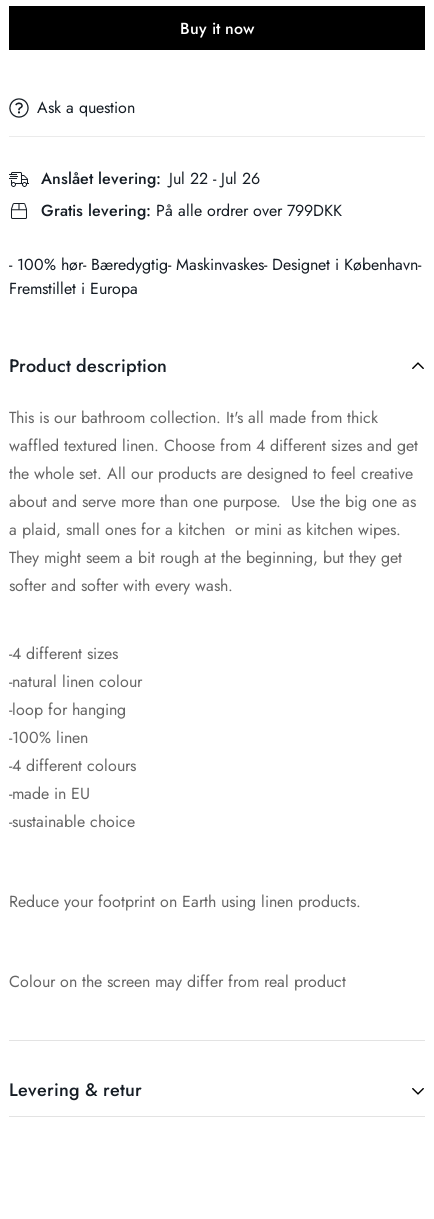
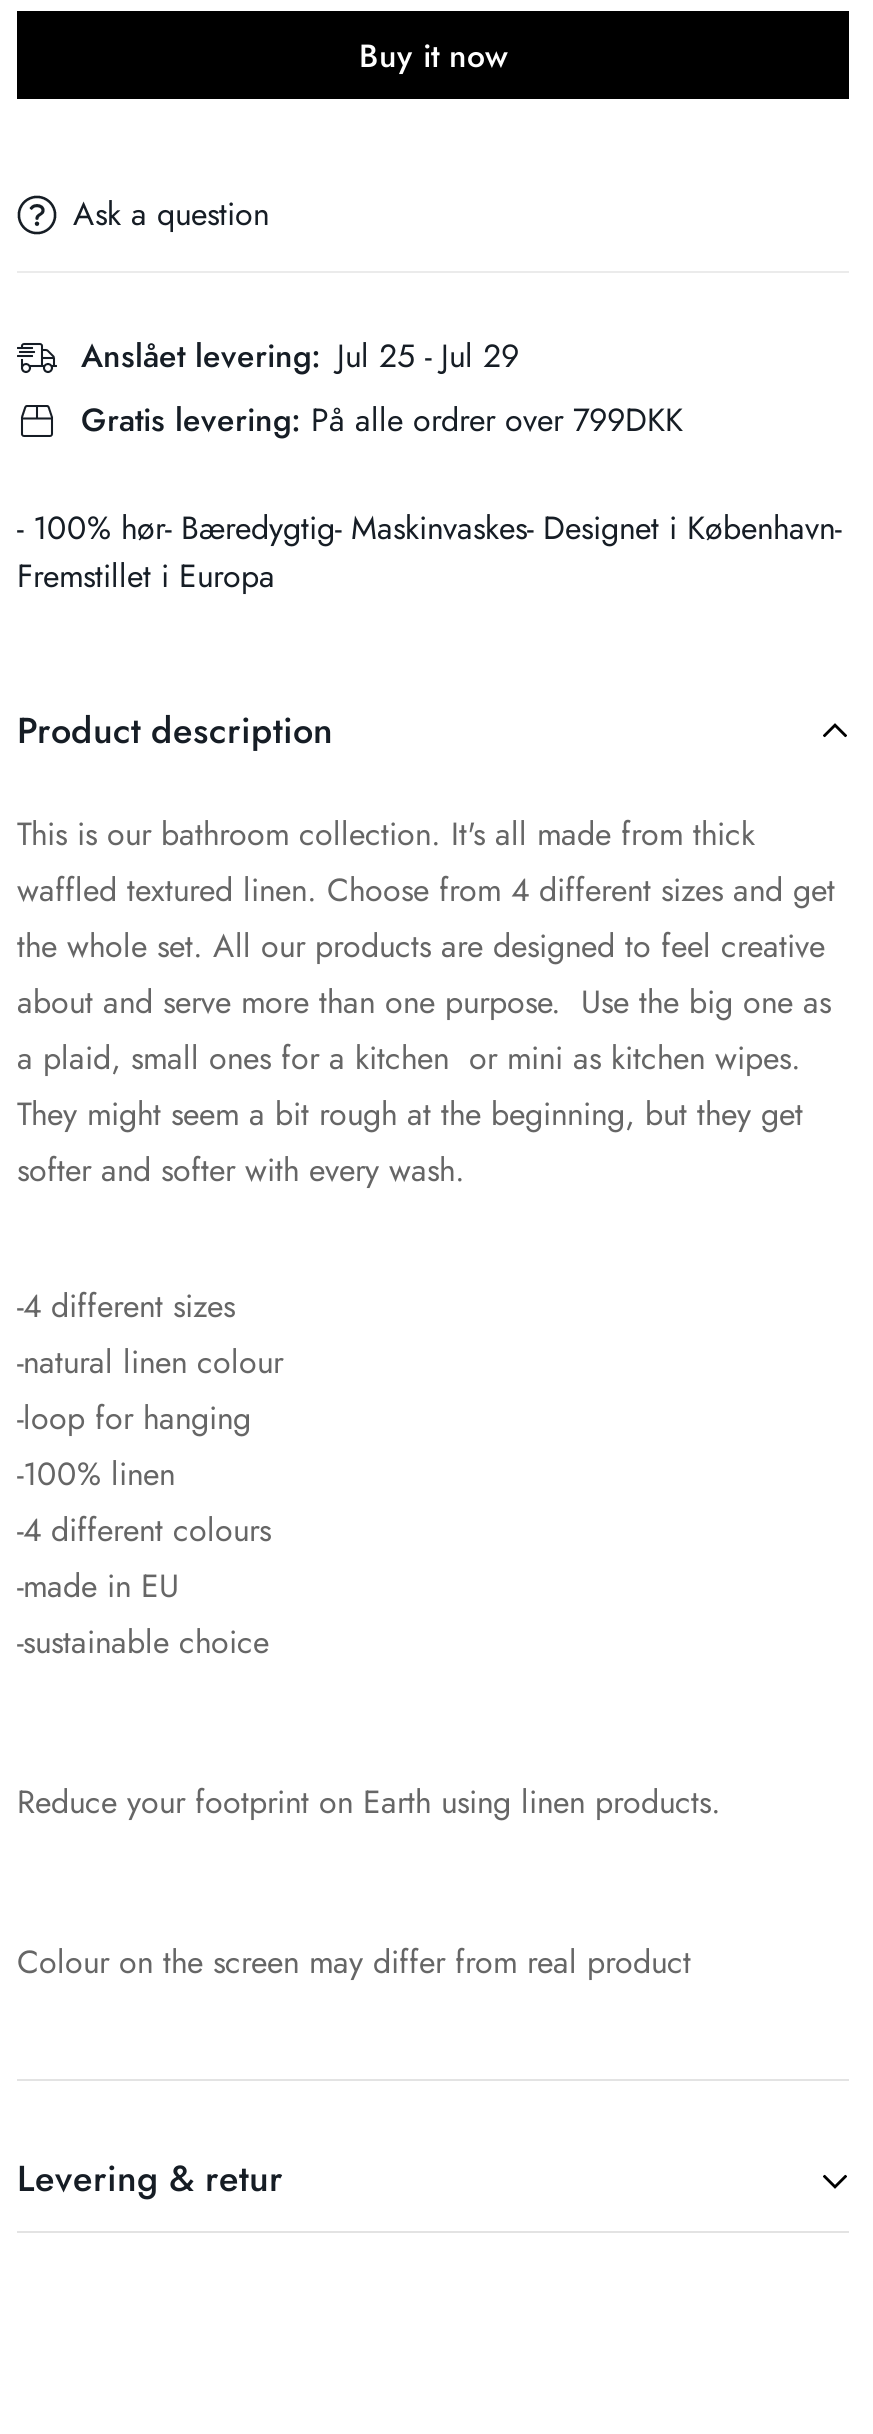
[41,167,260,190] Anslået levering: Jul 22 - Jul 26 -> [81,333,519,379] Anslået levering: Jul 25 - Jul 29

